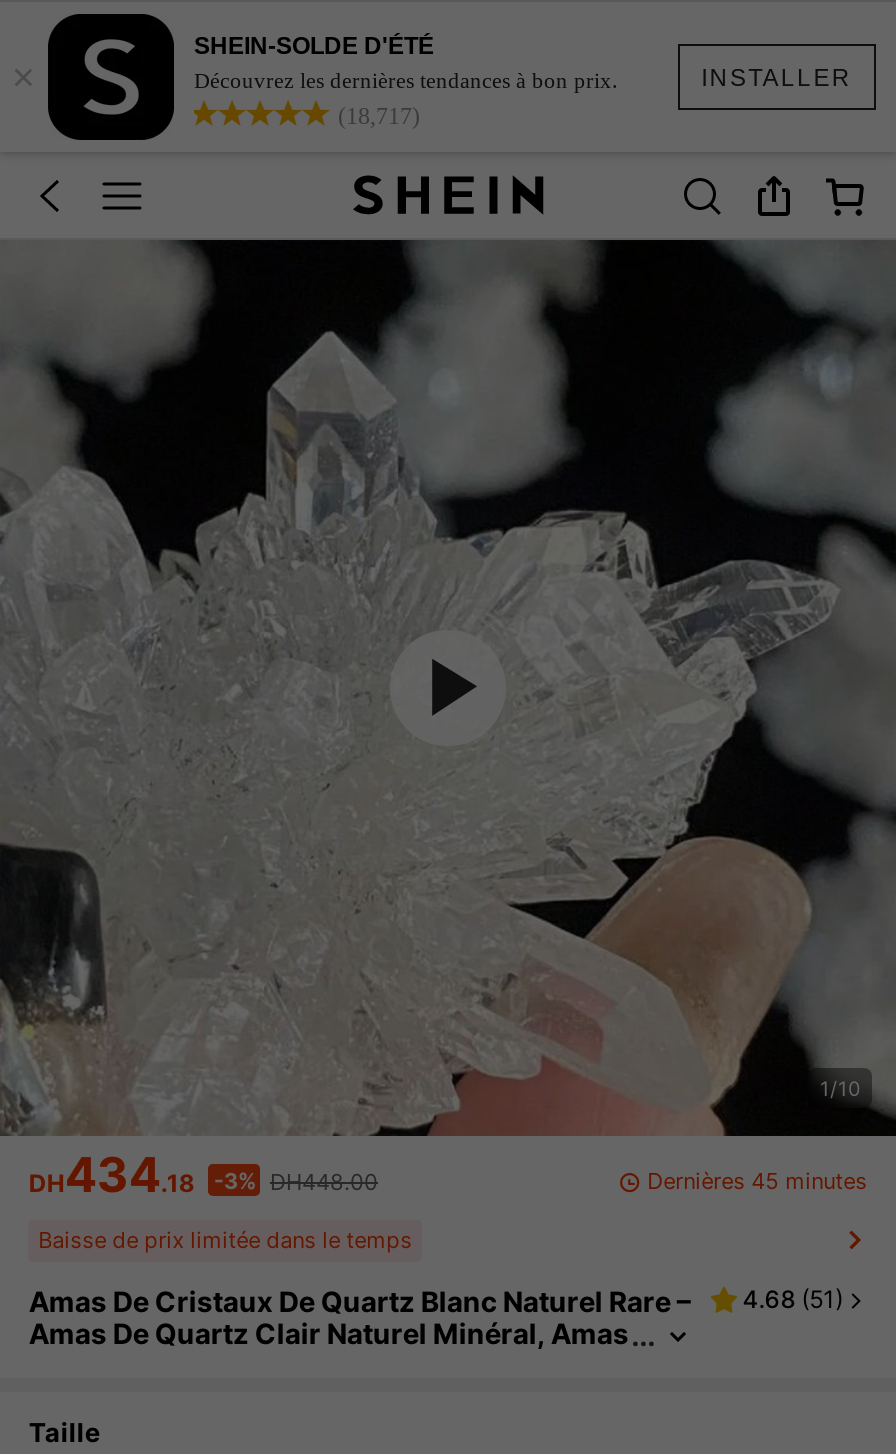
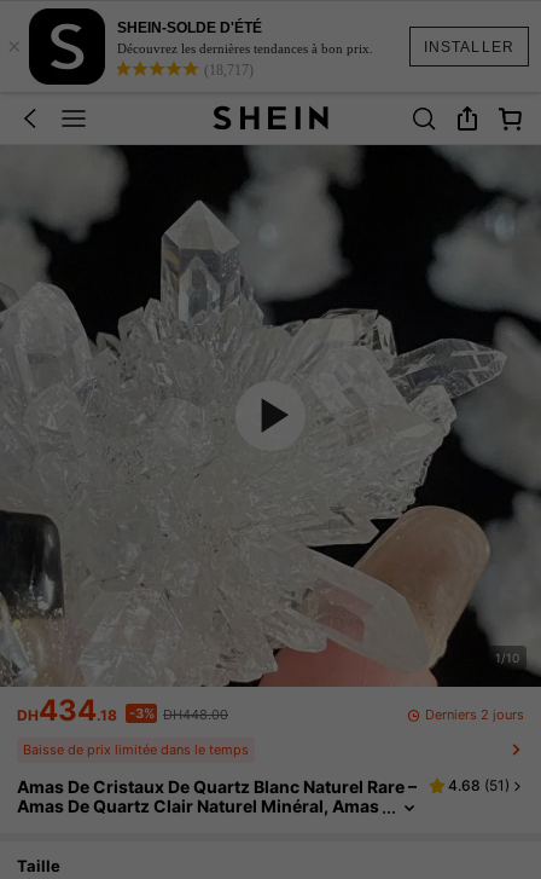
[647,1167,867,1195] Dernières 45 minutes -> [425,706,524,723] Derniers 2 jours

